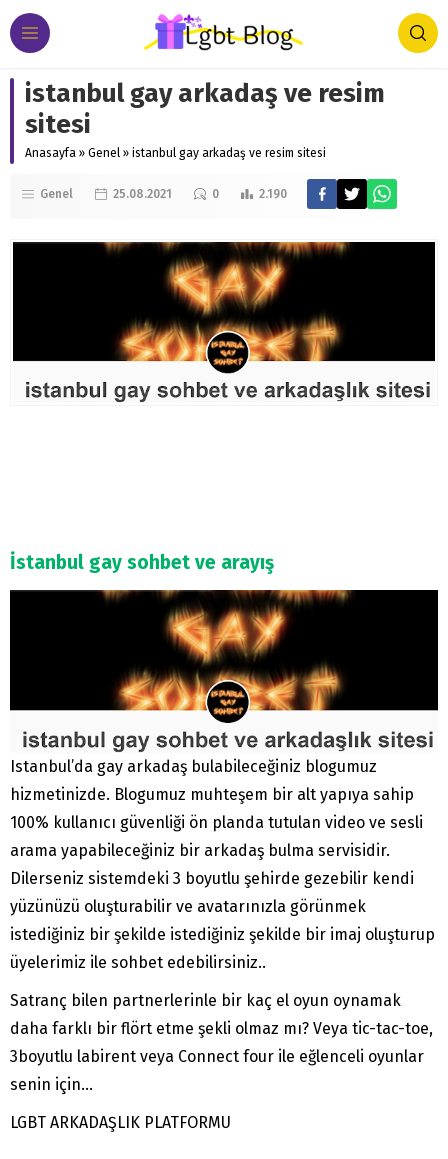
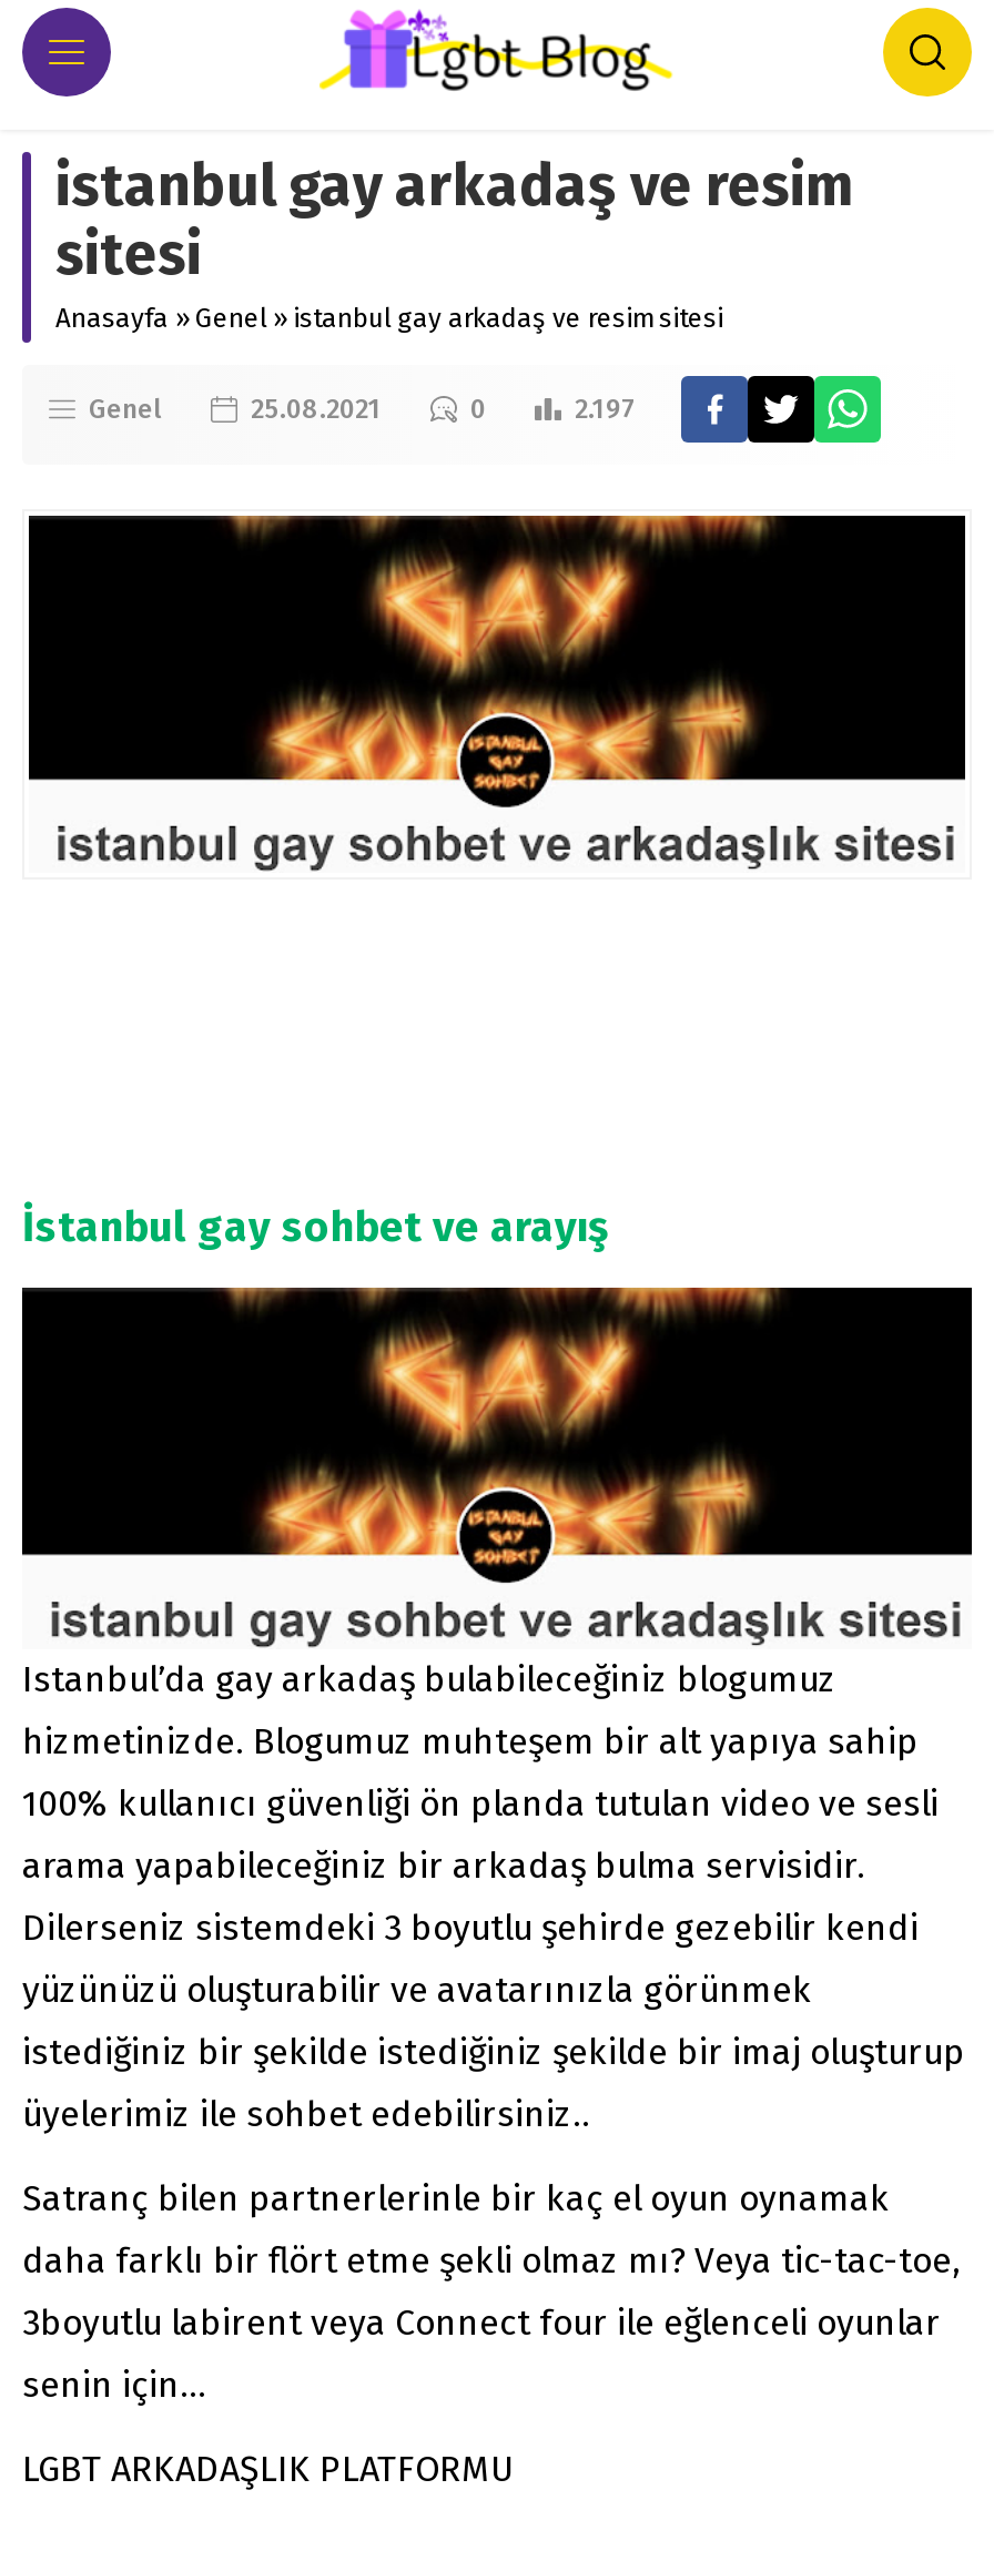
[259,187,287,201] 2.190 -> [575,394,637,425] 2.197

